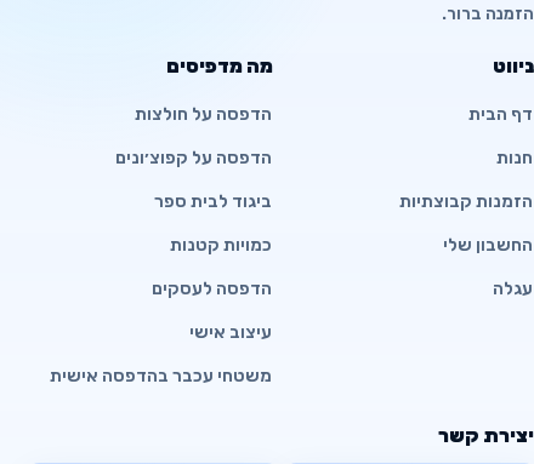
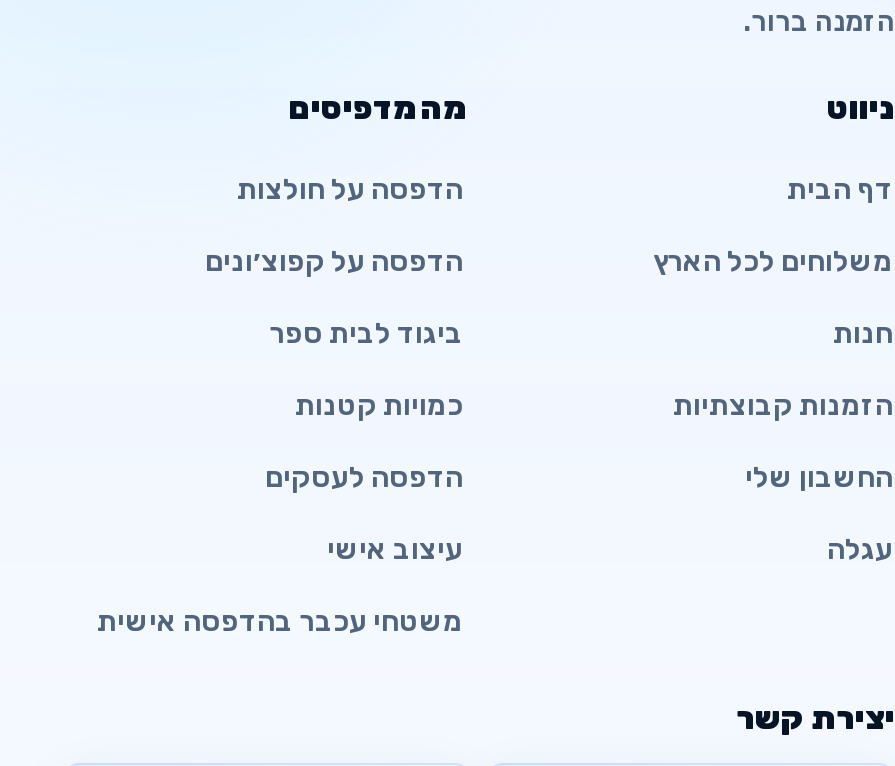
moved [399,148,533,300] -> [673,317,893,567]: חנות | הזמנות קבוצתיות | החשבון שלי | עגלה
none -> [653,245,893,279] משלוחים לכל הארץ

